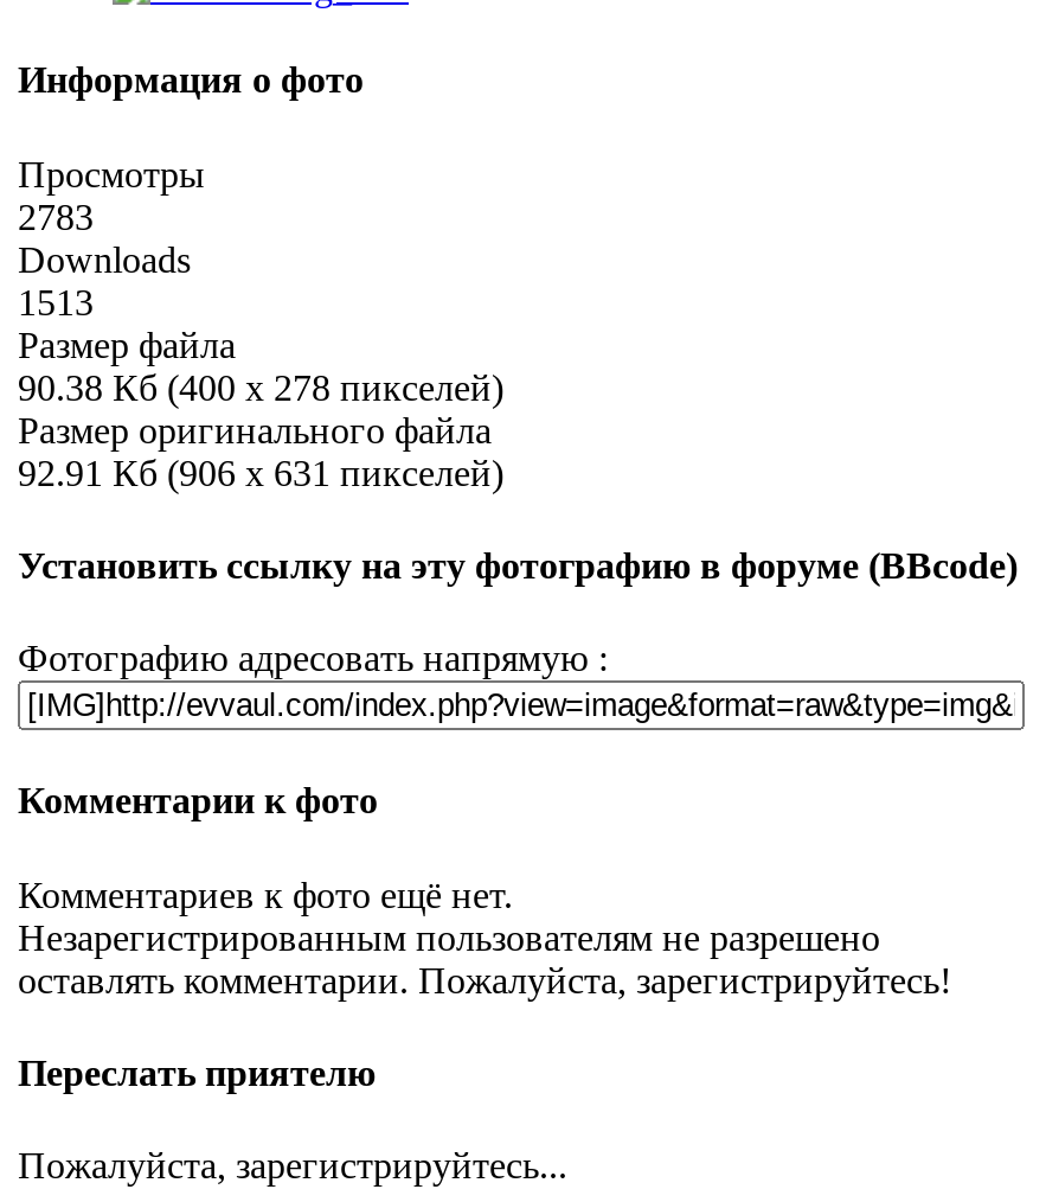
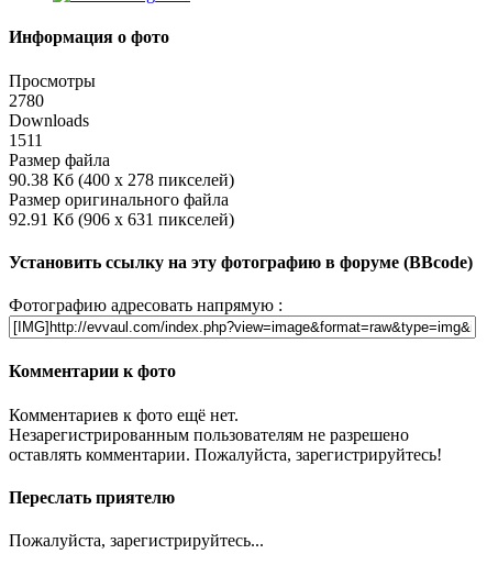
[18,196,94,236] 2783 -> [9,91,44,109] 2780
[18,281,94,321] 1513 -> [9,130,43,149] 1511

